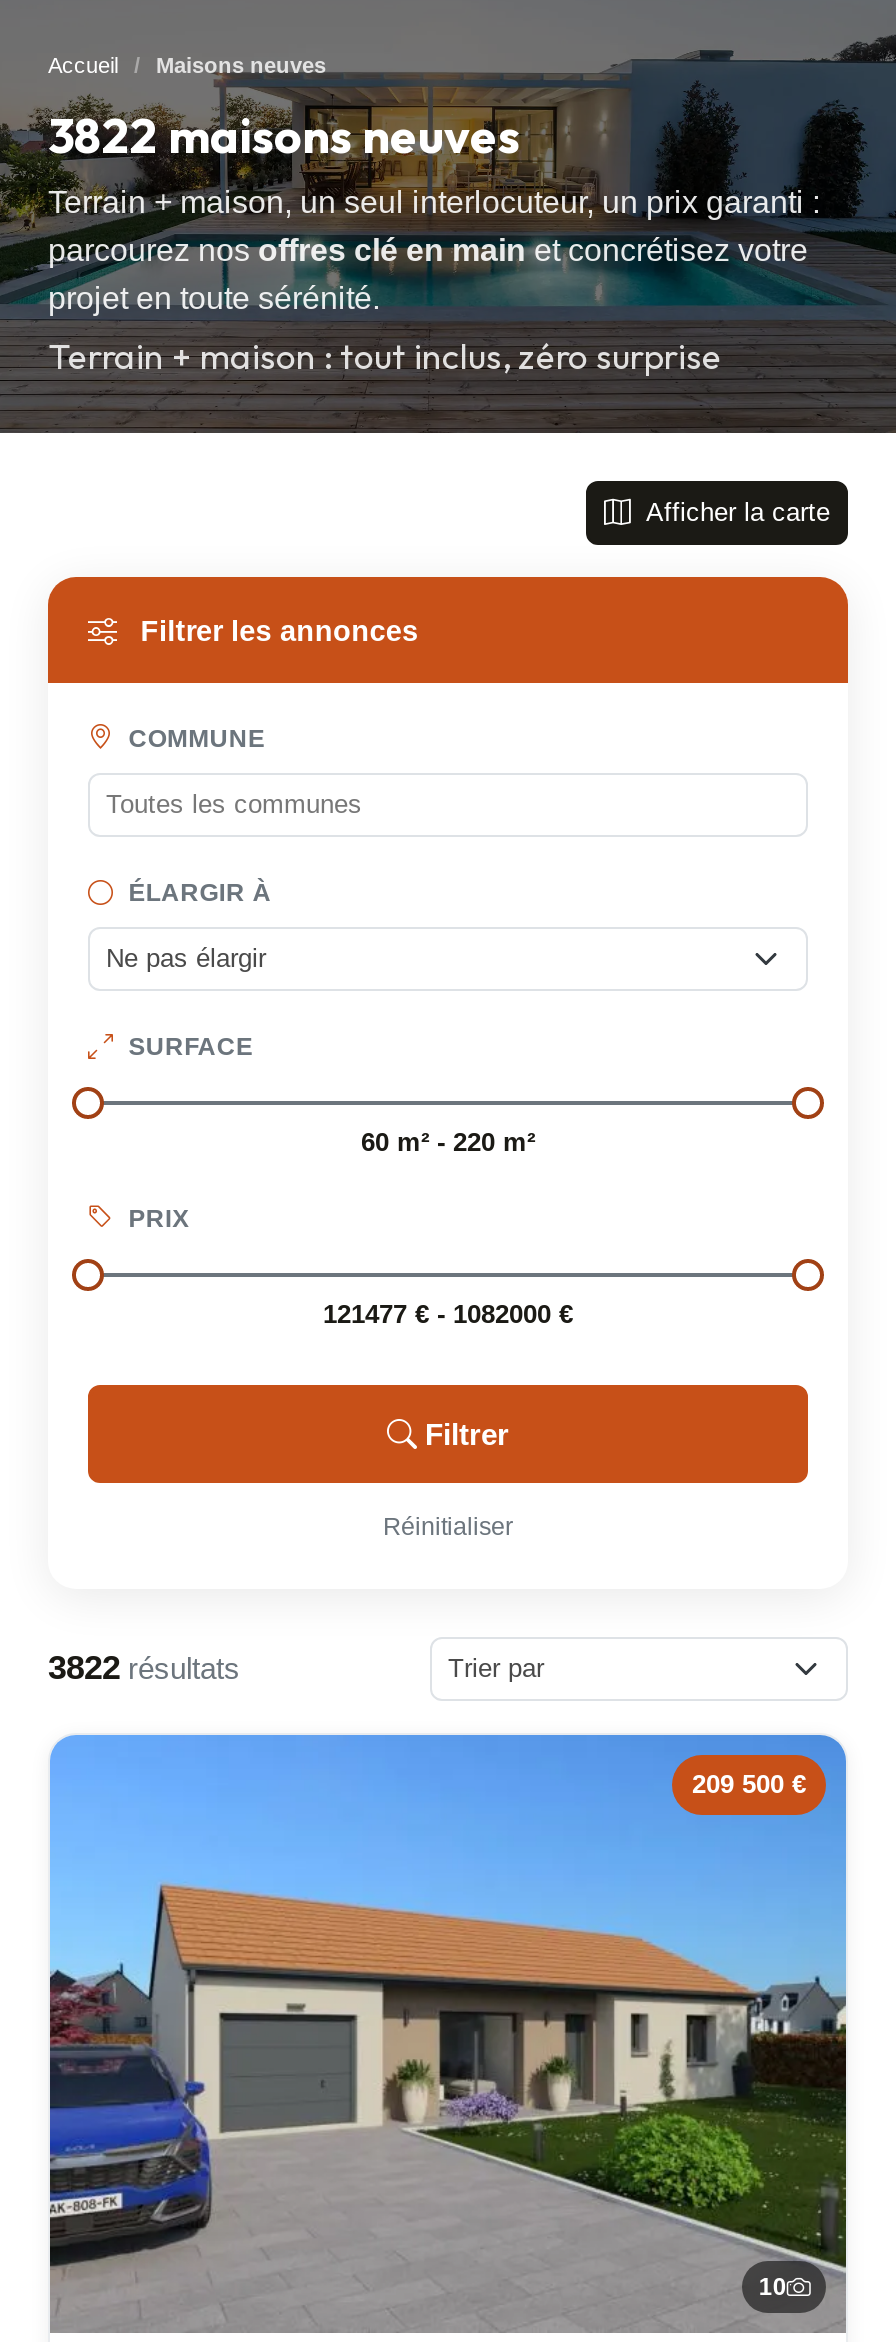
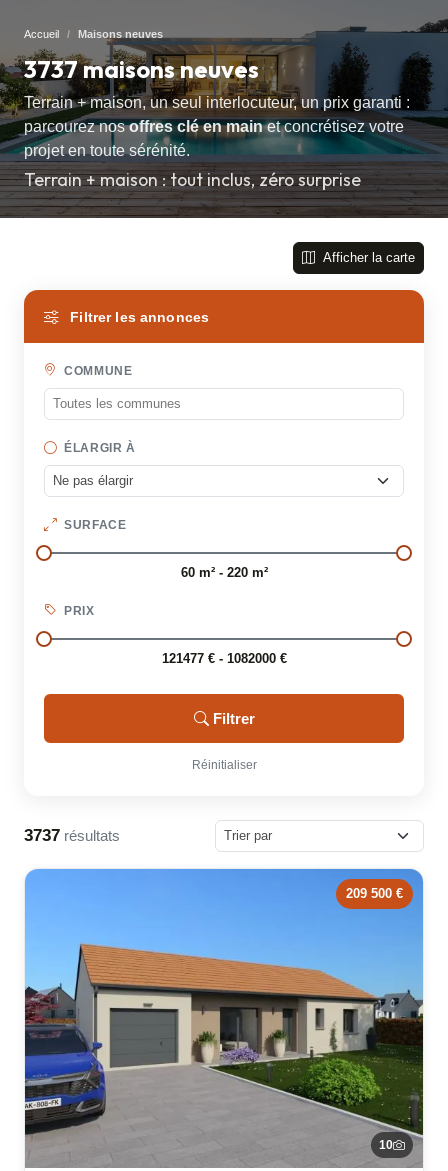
[48,105,520,165] 3822 maisons neuves -> [24,54,259,84] 3737 maisons neuves
[48,1649,240,1687] 3822 résultats -> [24,826,120,845] 3737 résultats

